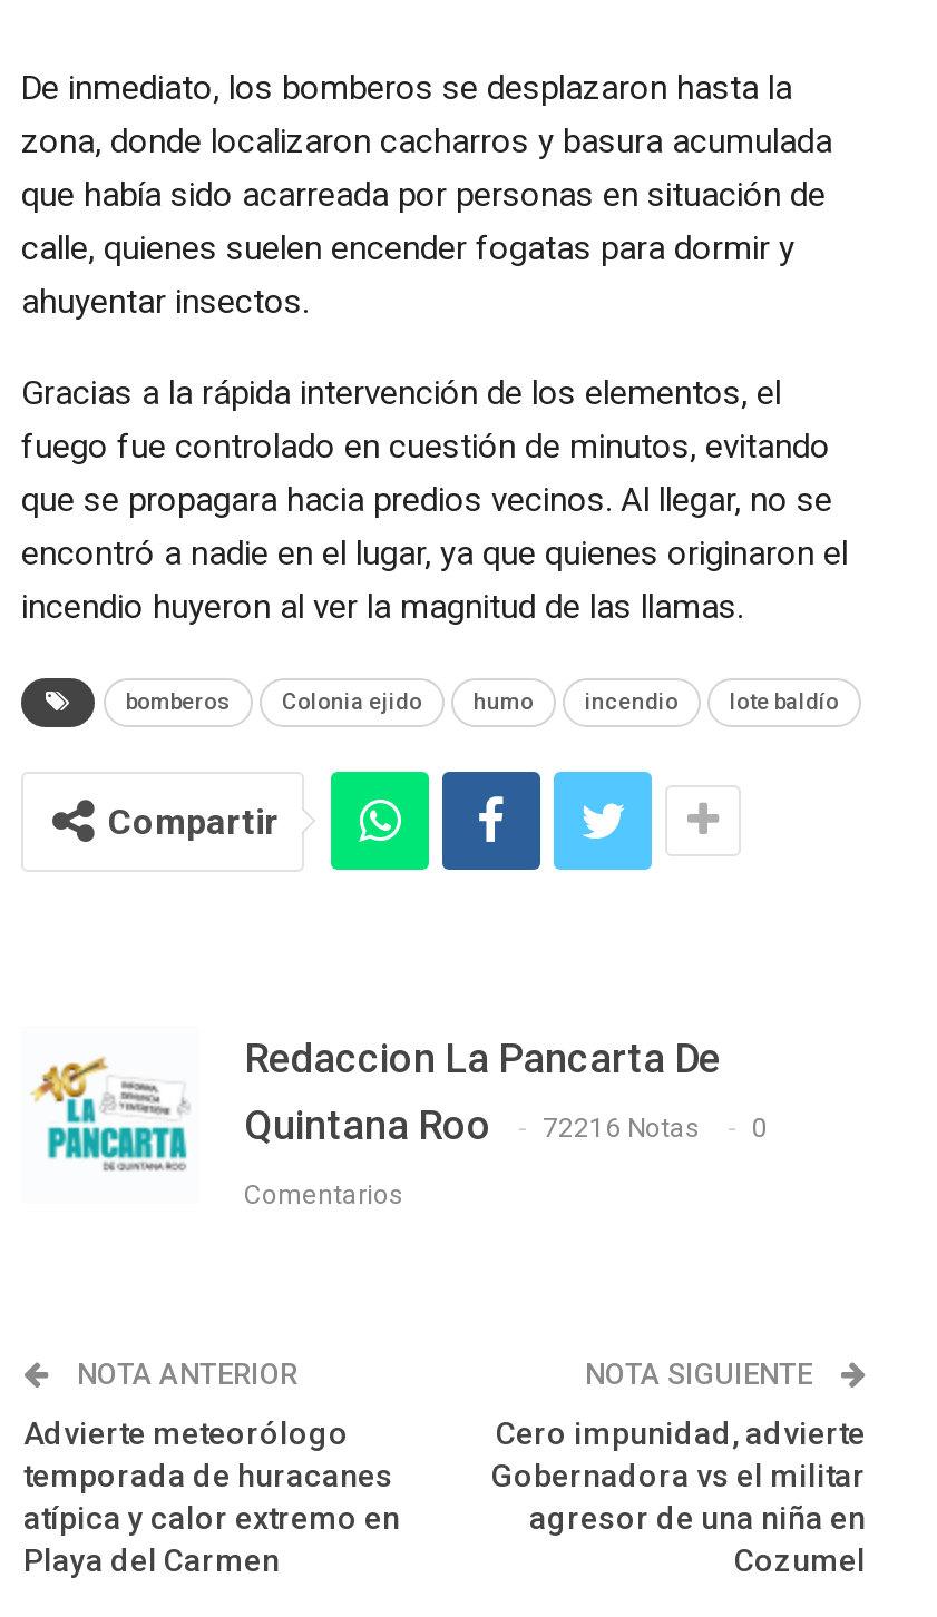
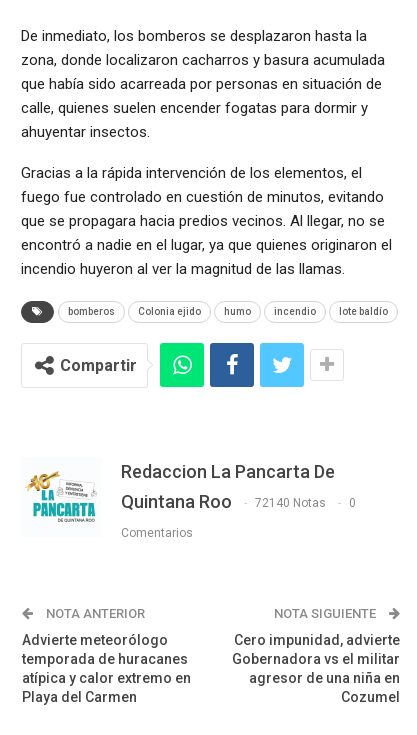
[244,1101,768,1148] Quintana Roo 72216 Notas 0 -> [121,491,356,512] Quintana Roo 72140 Notas 0

